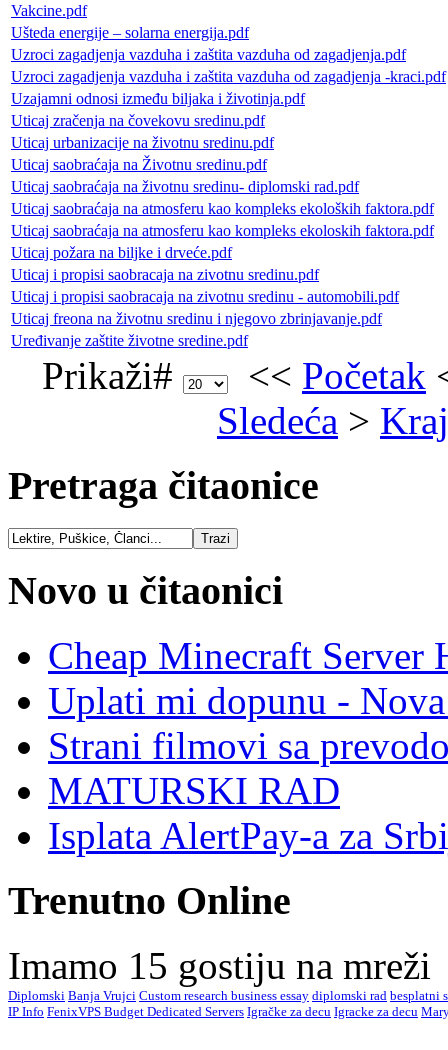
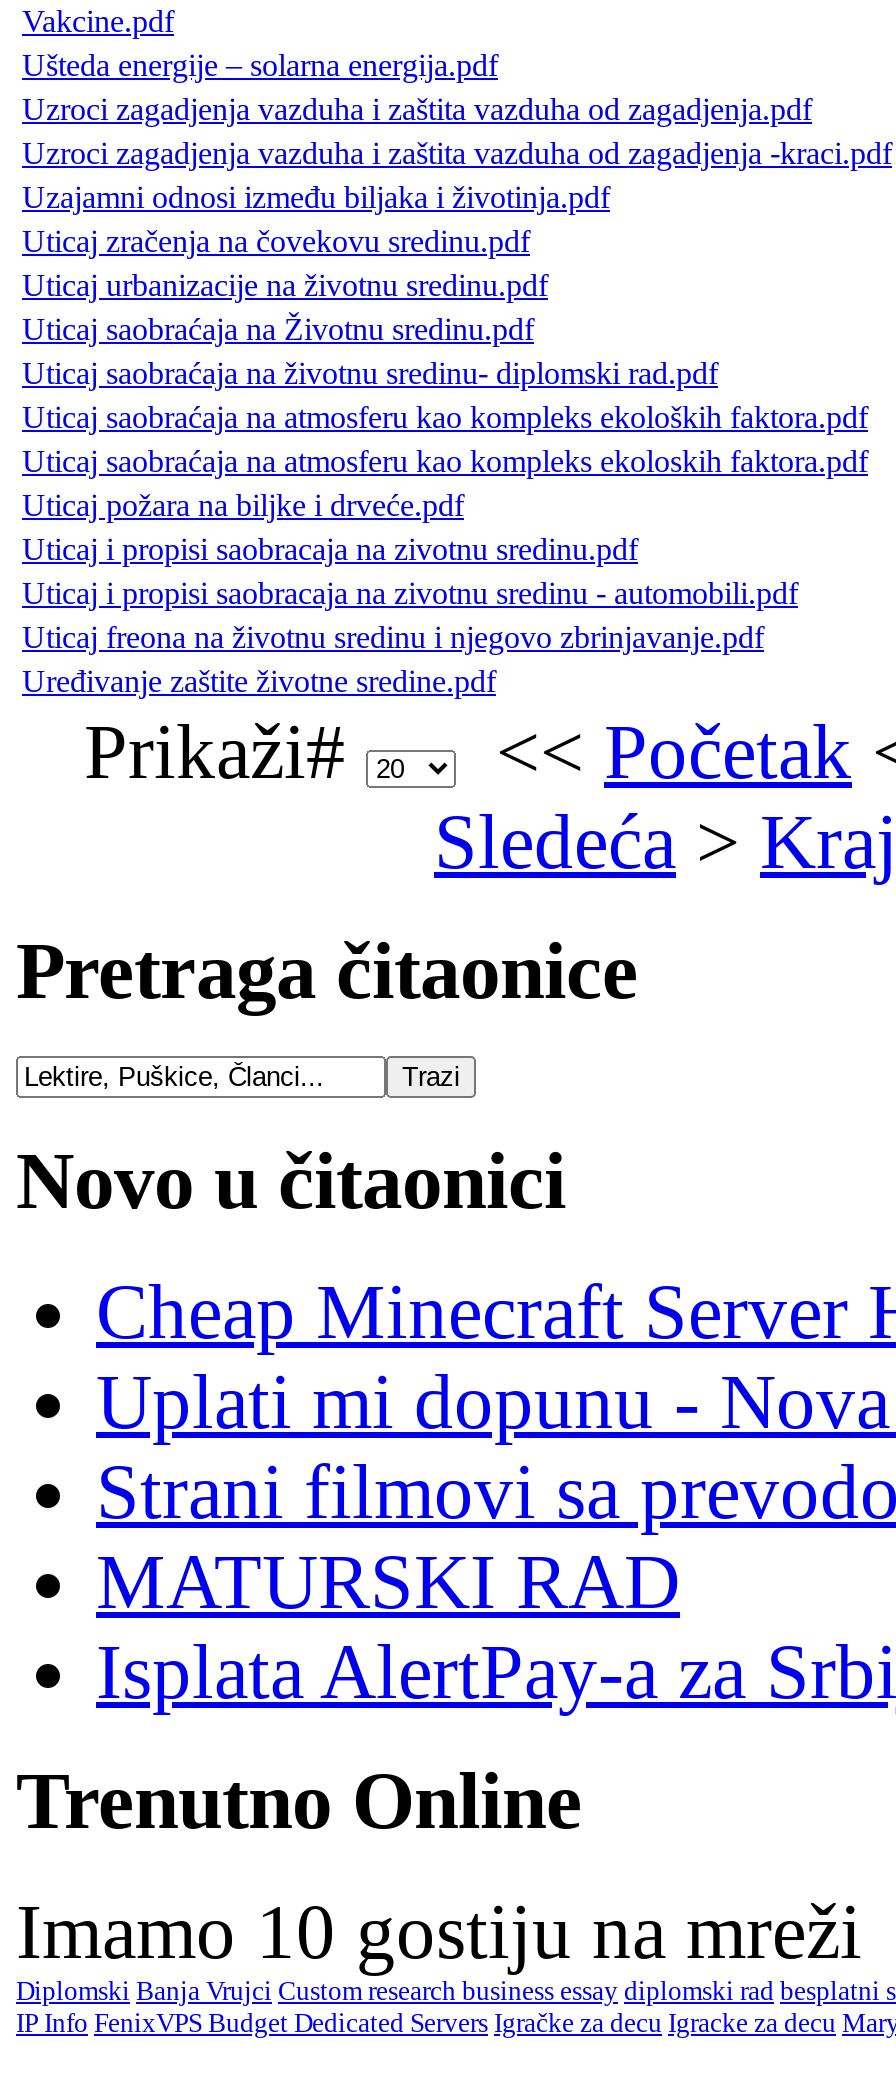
[8,944,431,987] Imamo 15 gostiju na mreži -> [16,1887,862,1973] Imamo 10 gostiju na mreži

